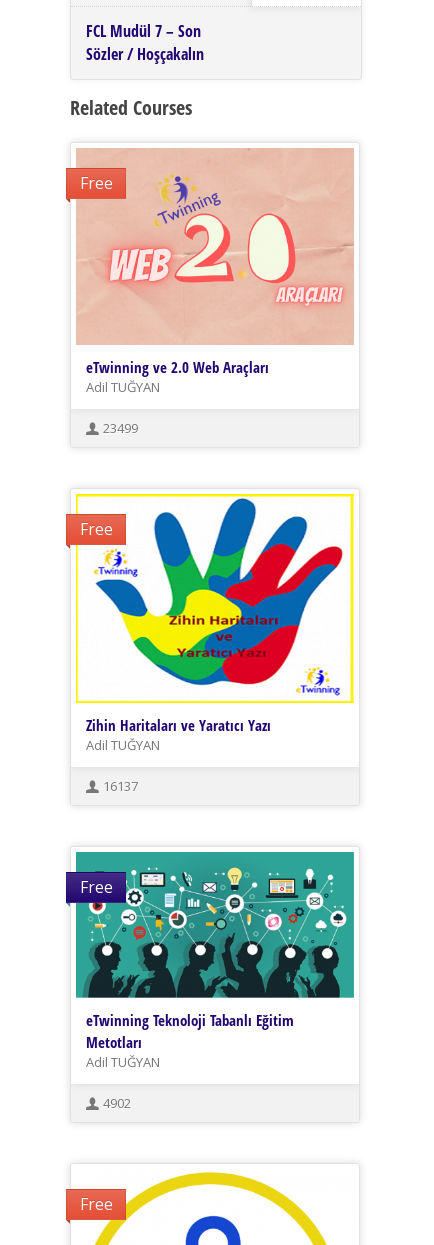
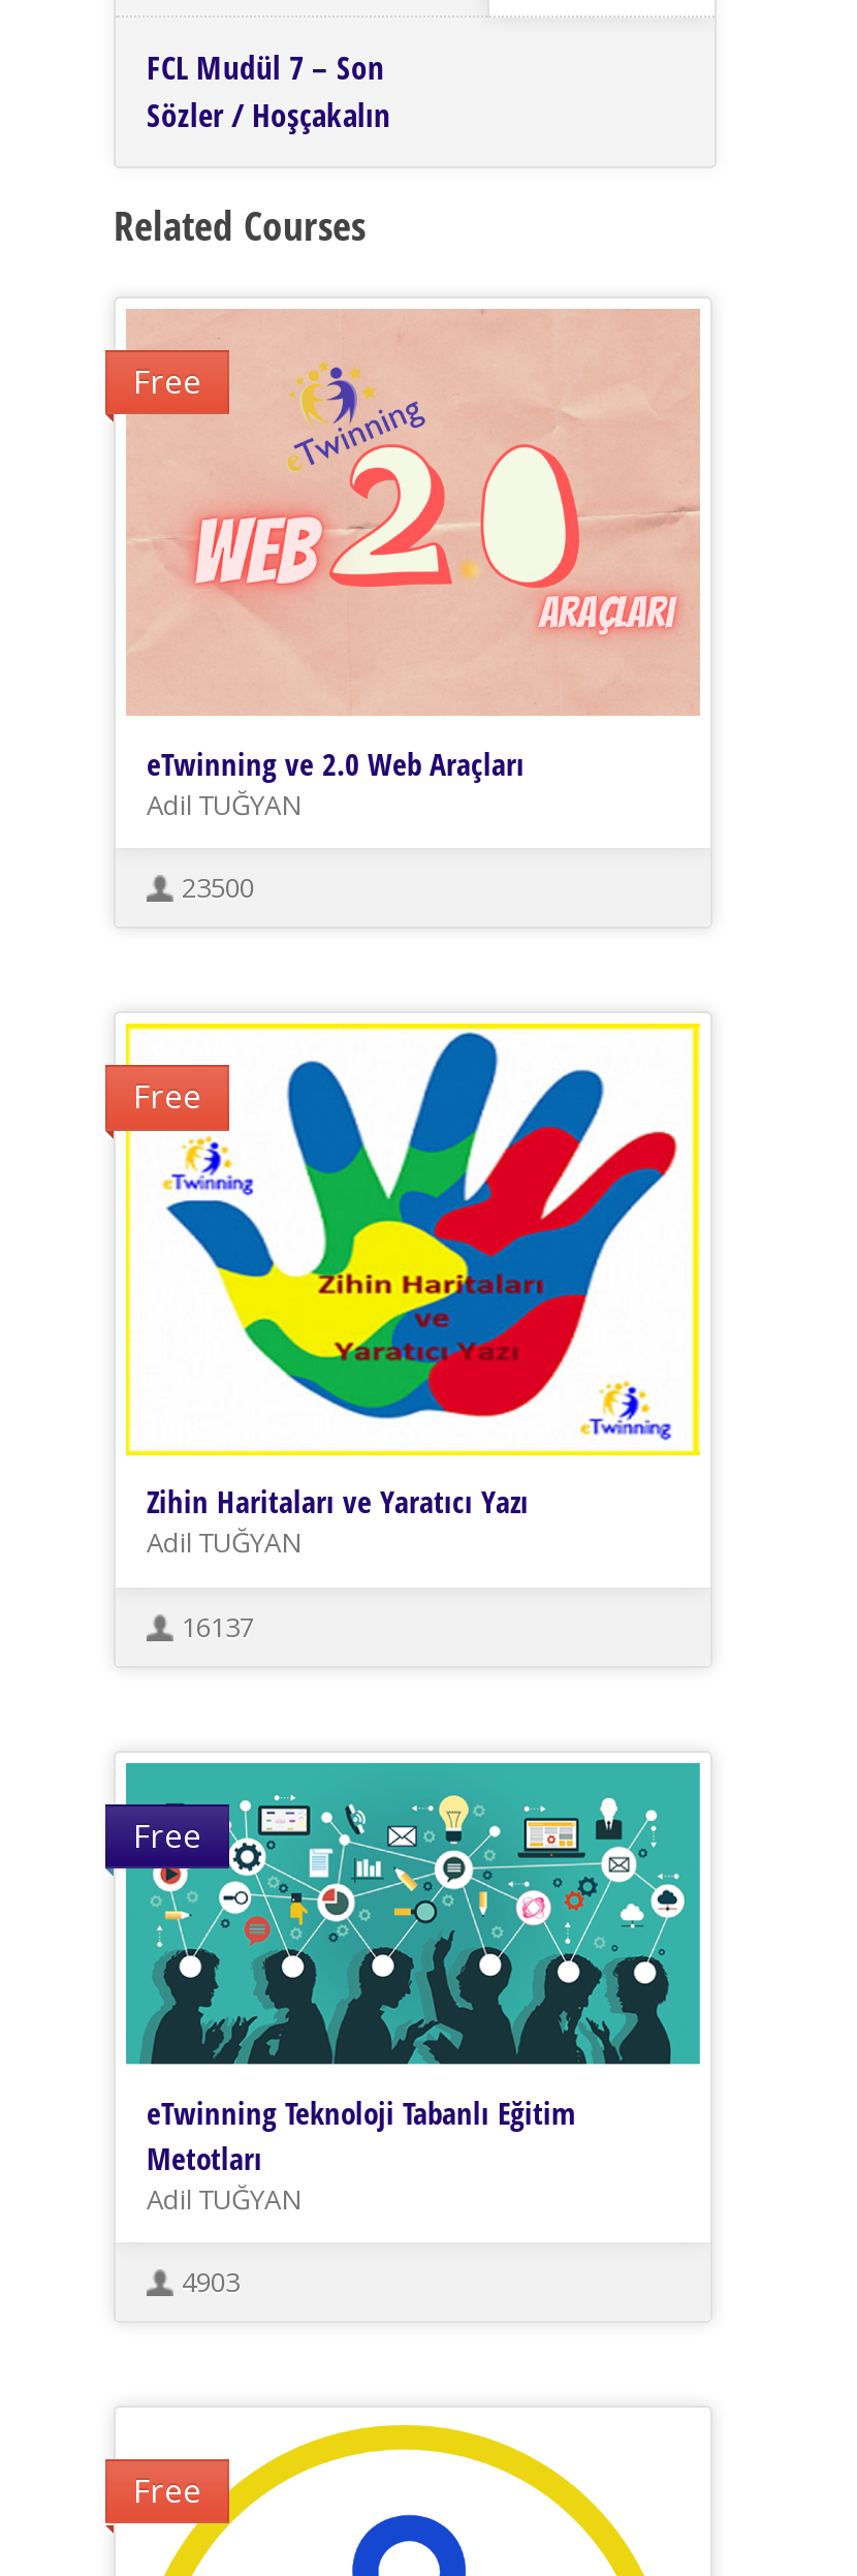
[103,419,138,437] 23499 -> [182,869,254,906] 23500
[103,1094,131,1112] 4902 -> [182,2263,240,2301] 4903

